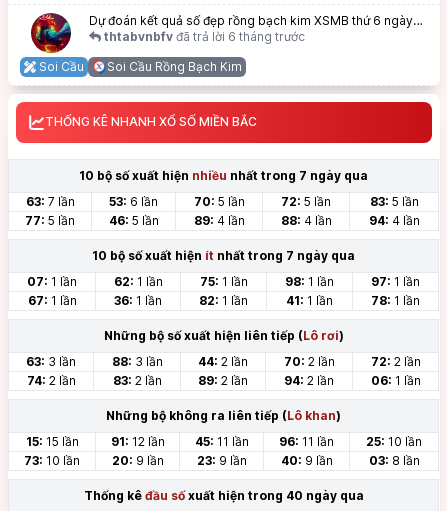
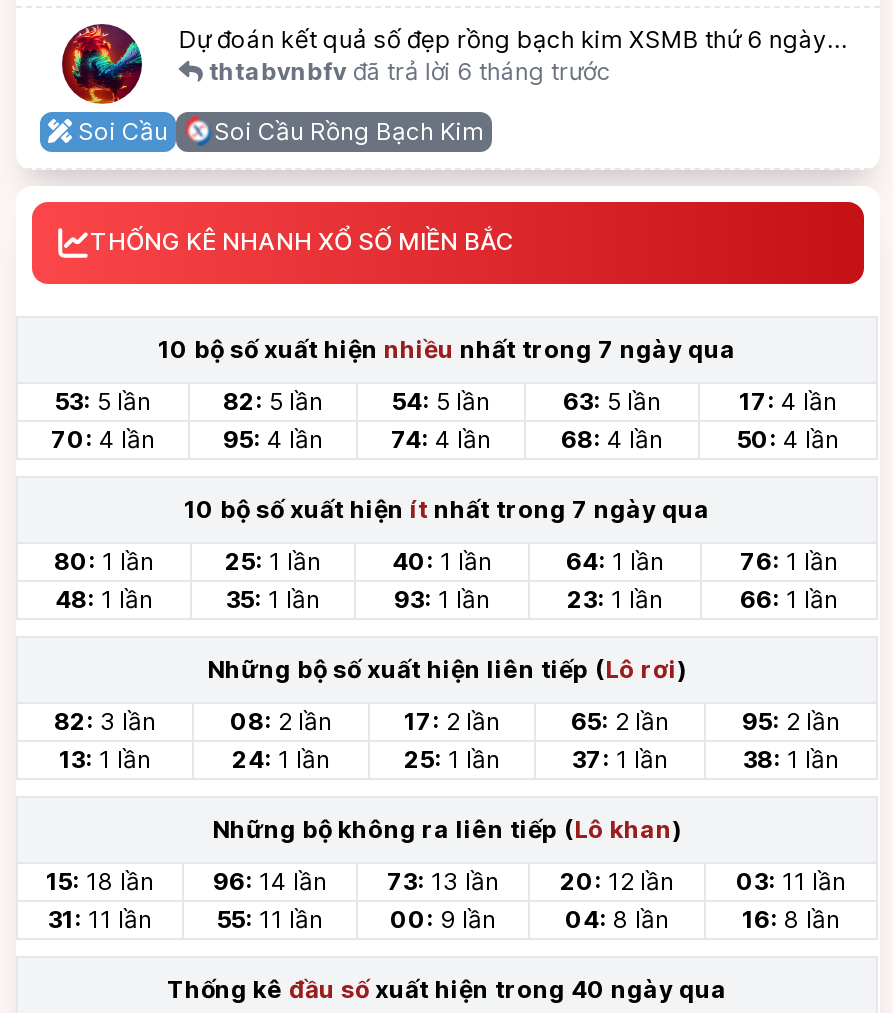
[25,194,74,209] 63: 7 lần -> [55,386,151,416] 53: 5 lần
[109,194,158,209] 53: 6 lần -> [223,386,323,416] 82: 5 lần
[193,194,244,209] 70: 5 lần -> [392,386,490,416] 54: 5 lần
[281,194,331,209] 72: 5 lần -> [563,386,661,416] 63: 5 lần
[369,194,418,209] 83: 5 lần -> [739,386,837,416] 17: 4 lần
[25,213,75,228] 77: 5 lần -> [51,424,155,454] 70: 4 lần
[108,213,158,228] 46: 5 lần -> [223,424,323,454] 95: 4 lần
[193,213,244,228] 89: 4 lần -> [391,424,491,454] 74: 4 lần
[280,213,331,228] 88: 4 lần -> [561,424,663,454] 68: 4 lần
[368,213,419,228] 94: 4 lần -> [737,424,839,454] 50: 4 lần
[27,274,77,289] 07: 1 lần -> [54,546,154,576] 80: 1 lần
[113,274,162,289] 62: 1 lần -> [225,546,321,576] 25: 1 lần
[199,274,247,289] 75: 1 lần -> [392,546,492,576] 40: 1 lần
[285,274,334,289] 98: 1 lần -> [566,546,664,576] 64: 1 lần
[371,274,420,289] 97: 1 lần -> [740,546,838,576] 76: 1 lần
[27,293,76,308] 67: 1 lần -> [55,584,153,614] 48: 1 lần
[114,293,162,308] 36: 1 lần -> [226,584,320,614] 35: 1 lần
[199,293,248,308] 82: 1 lần -> [394,584,490,614] 93: 1 lần
[286,293,333,308] 41: 1 lần -> [567,584,663,614] 23: 1 lần
[371,293,420,308] 78: 1 lần -> [740,584,838,614] 66: 1 lần
[26,354,76,369] 63: 3 lần -> [54,706,156,736] 82: 3 lần
[111,354,162,369] 88: 3 lần -> [230,706,332,736] 08: 2 lần
[198,354,248,369] 44: 2 lần -> [404,706,500,736] 17: 2 lần
[283,354,334,369] 70: 2 lần -> [571,706,669,736] 65: 2 lần
[370,354,420,369] 72: 2 lần -> [742,706,840,736] 95: 2 lần
[26,373,75,388] 74: 2 lần -> [59,744,151,774] 13: 1 lần
[112,373,161,388] 83: 2 lần -> [232,744,330,774] 24: 1 lần
[198,373,248,388] 89: 2 lần -> [404,744,500,774] 25: 1 lần
[284,373,334,388] 94: 2 lần -> [572,744,668,774] 37: 1 lần
[370,373,420,388] 06: 1 lần -> [743,744,839,774] 38: 1 lần
[25,434,78,449] 15: 15 lần -> [46,866,154,896] 15: 18 lần
[110,434,164,449] 91: 12 lần -> [213,866,327,896] 96: 14 lần
[194,434,248,449] 45: 11 lần -> [387,866,499,896] 73: 13 lần
[279,434,334,449] 96: 11 lần -> [560,866,674,896] 20: 12 lần
[366,434,422,449] 25: 10 lần -> [736,866,846,896] 03: 11 lần
[24,453,80,468] 73: 10 lần -> [48,904,152,934] 31: 11 lần
[111,453,163,468] 20: 9 lần -> [217,904,323,934] 55: 11 lần
[196,453,246,468] 23: 9 lần -> [390,904,496,934] 00: 9 lần
[280,453,332,468] 40: 9 lần -> [565,904,669,934] 04: 8 lần
[368,453,419,468] 03: 8 lần -> [742,904,840,934] 16: 8 lần

